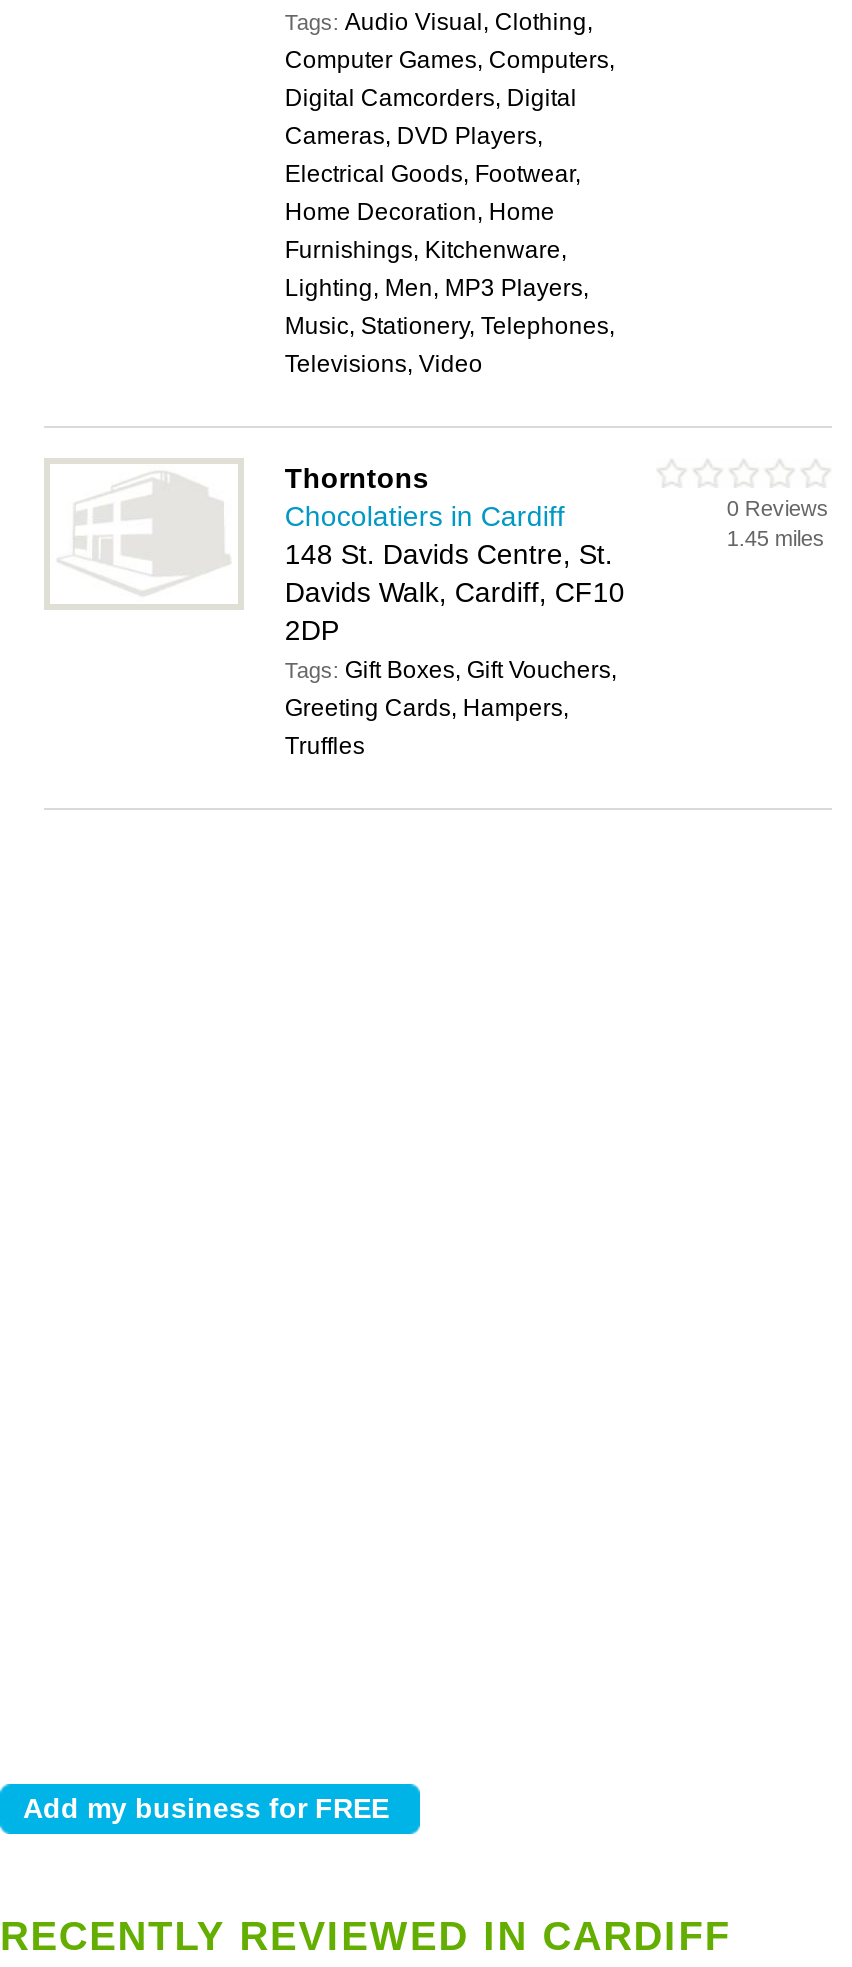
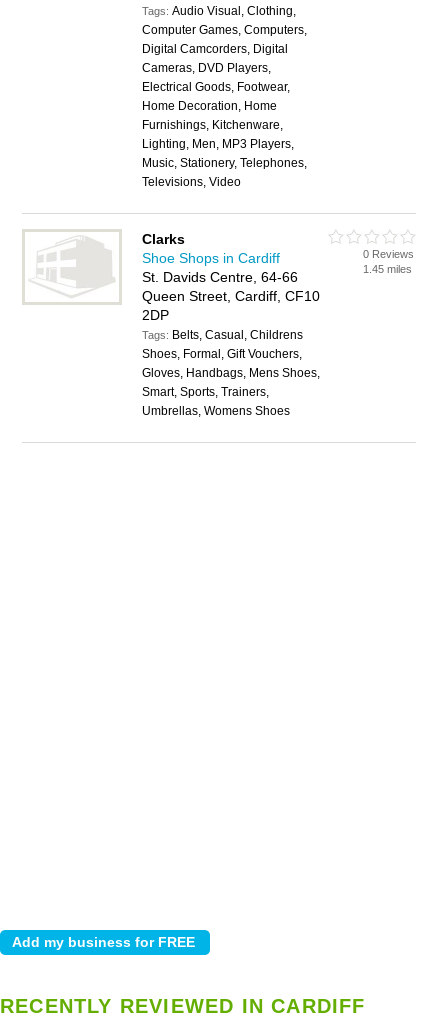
[285,462,625,608] Thorntons | Chocolatiers in Cardiff | 148 St. Davids Centre, St. | Davids Walk, Cardiff, CF10 -> [142,231,320,304] Clarks | Shoe Shops in Cardiff | St. Davids Centre, 64-66 | Queen Street, Cardiff, CF10
[285,656,617,760] Tags: Gift Boxes, Gift Vouchers, | Greeting Cards, Hampers, | Truffles -> [142,328,320,418] Tags: Belts, Casual, Childrens | Shoes, Formal, Gift Vouchers, | Gloves, Handbags, Mens Shoes, | Smart, Sports, Trainers, | Umbrellas, Womens Shoes

